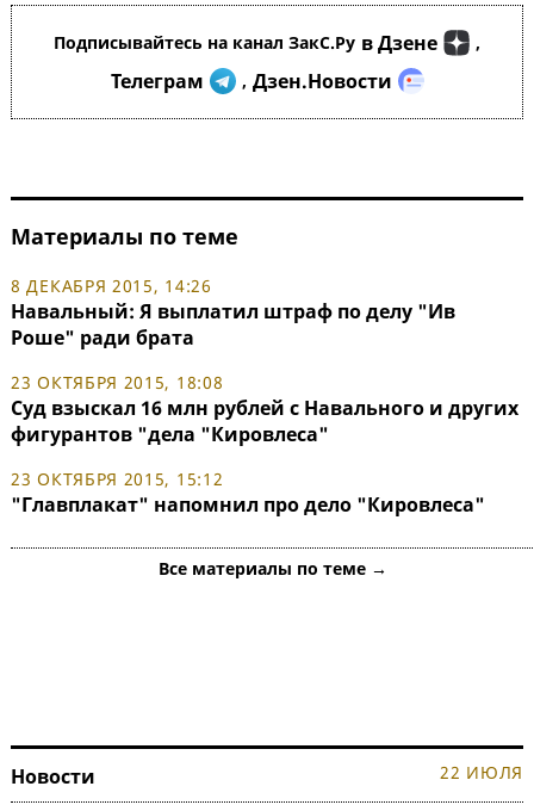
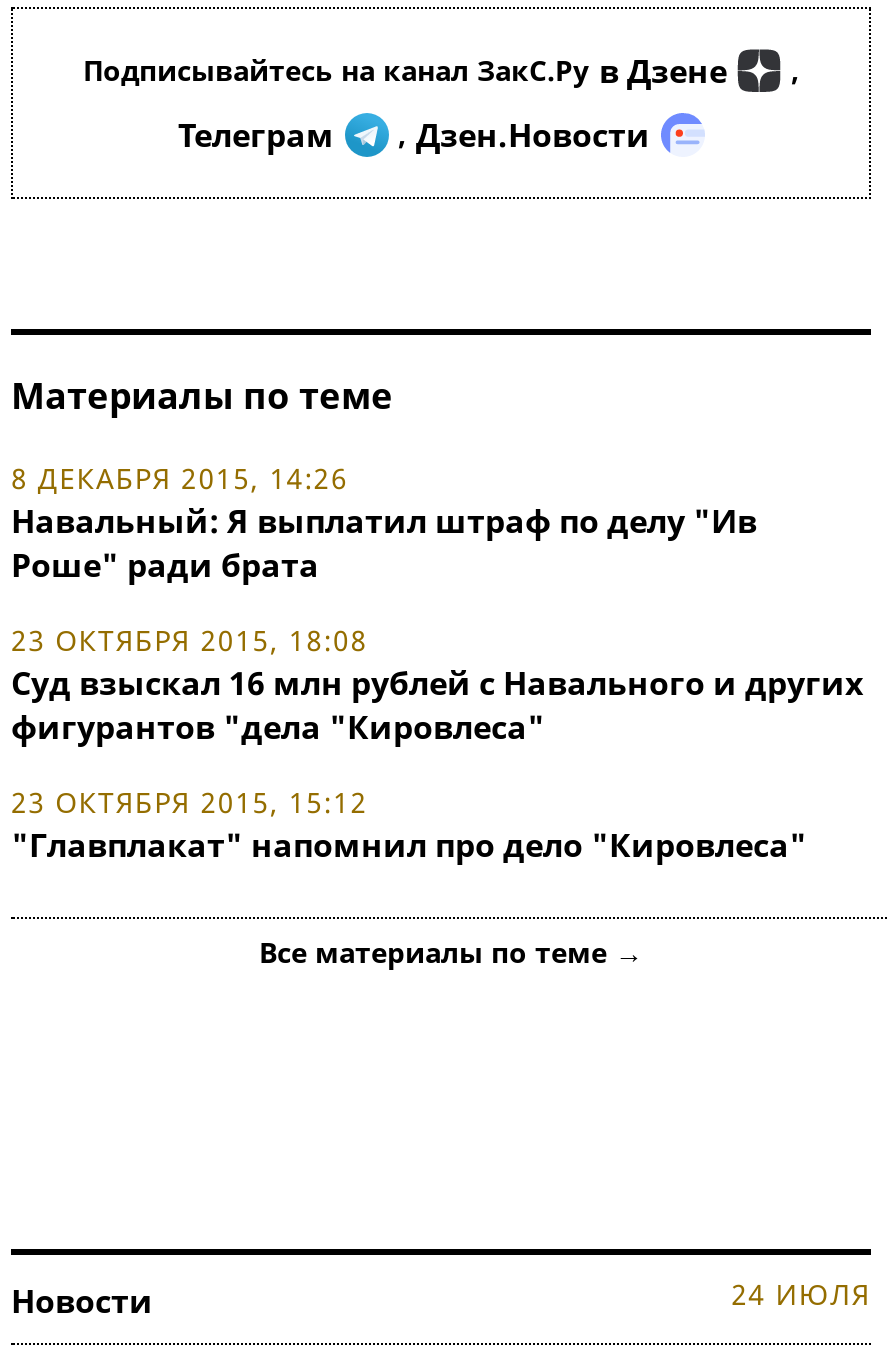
[440,761,523,784] 22 ИЮЛЯ -> [731,1275,871,1313] 24 ИЮЛЯ

